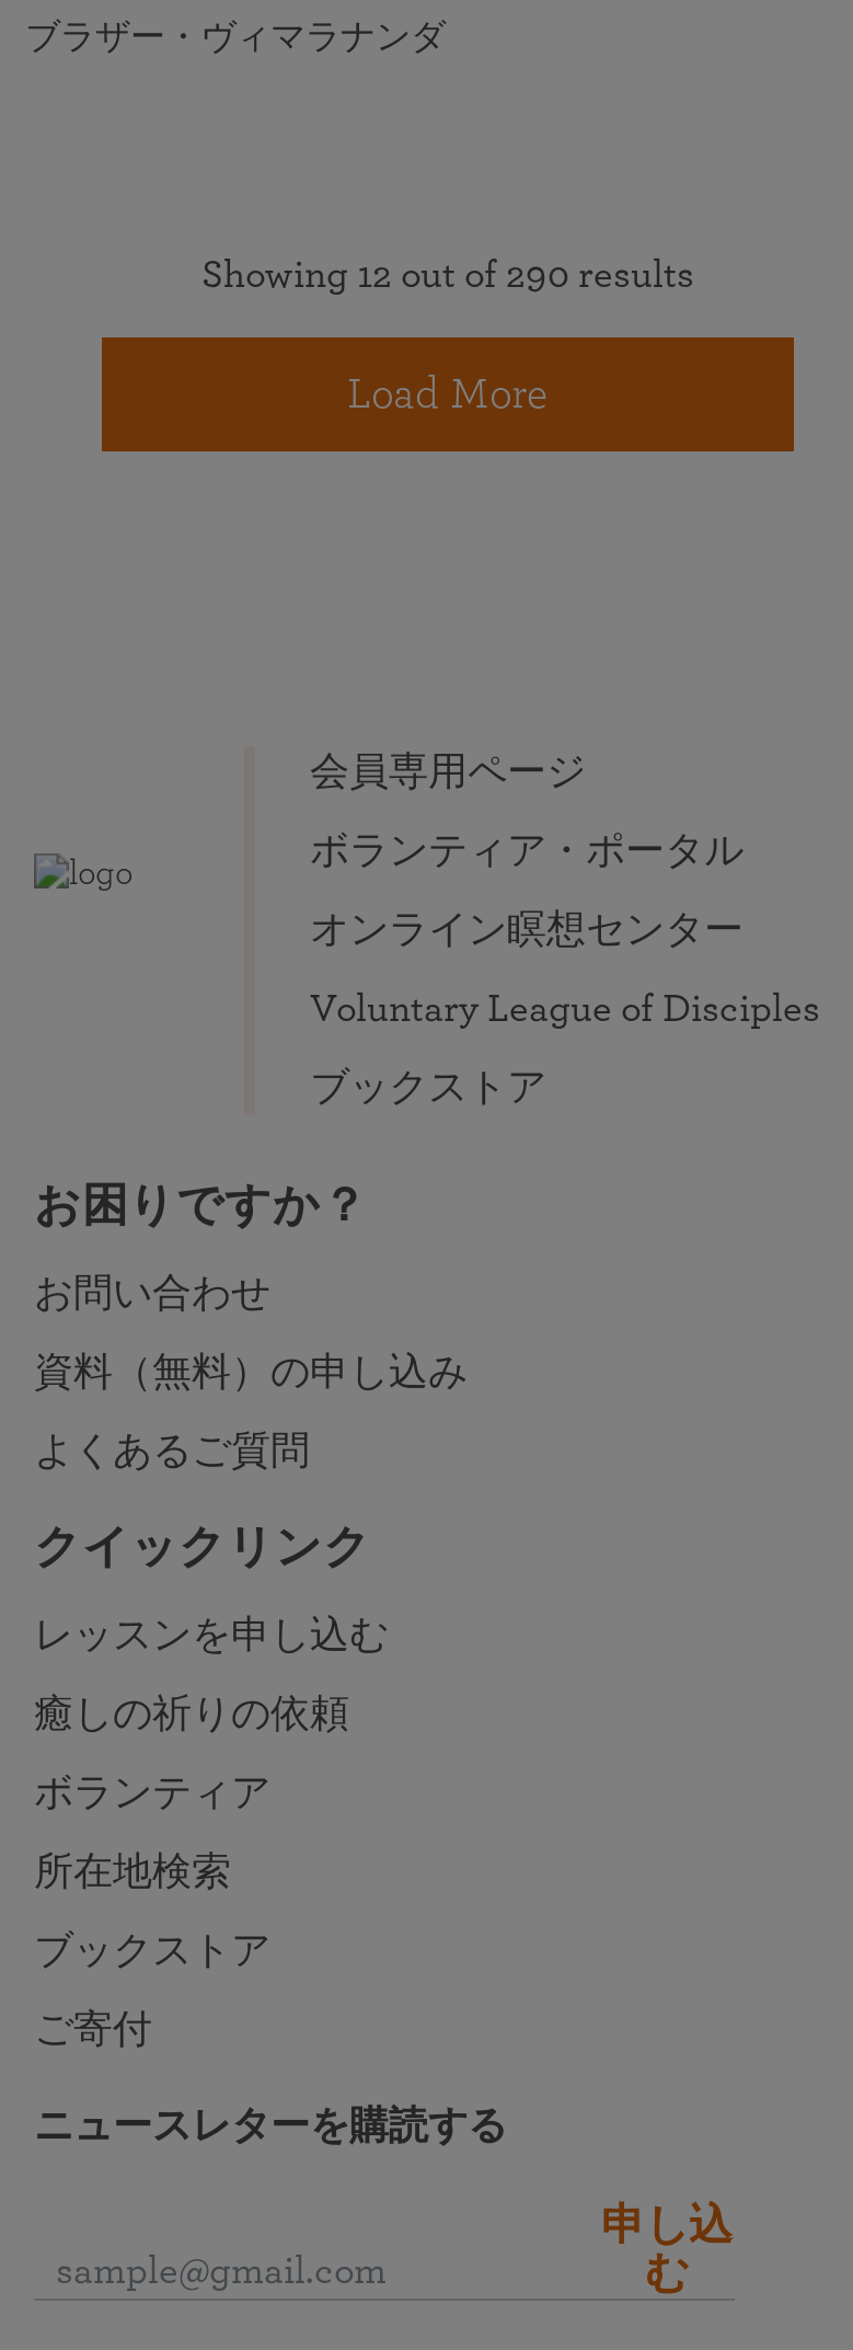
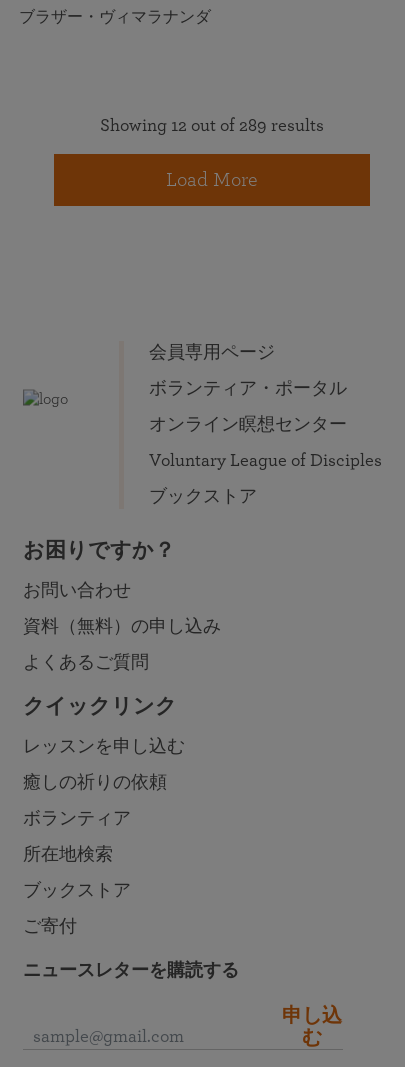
[201,256,694,296] Showing 12 out of 290 results -> [100,117,324,135] Showing 12 out of 289 results

